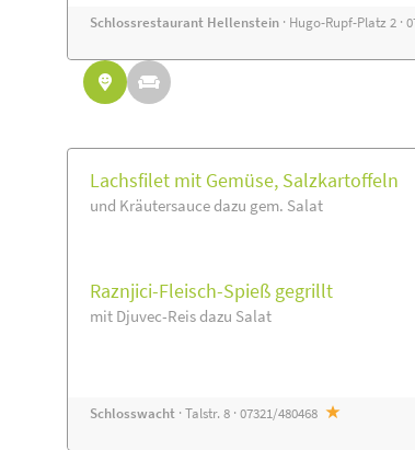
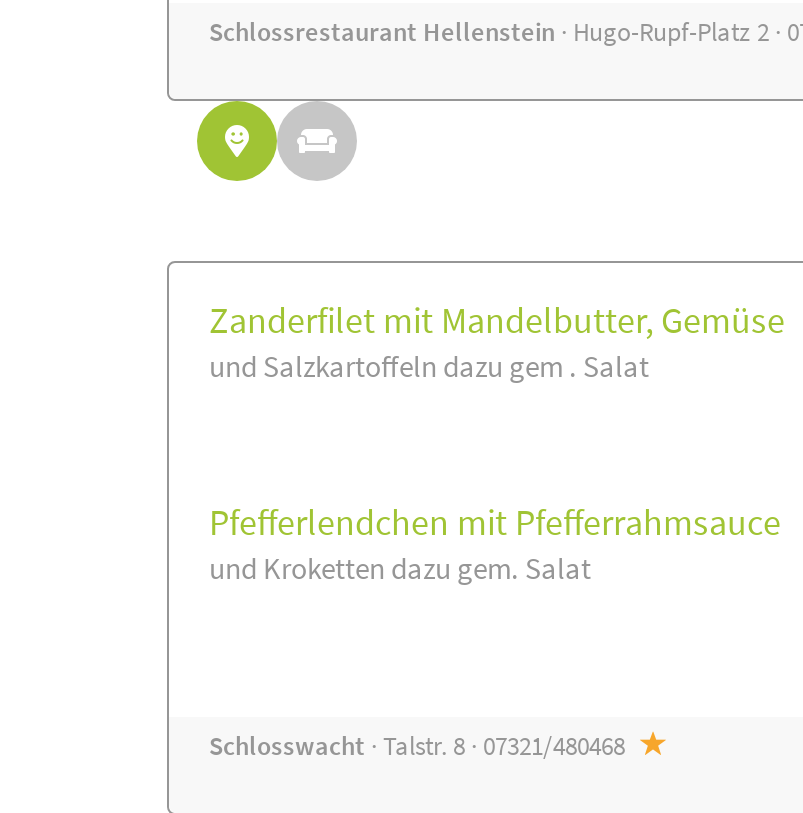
[90,168,399,216] Lachsfilet mit Gemüse, Salzkartoffeln | und Kräutersauce dazu gem. Salat -> [209,297,785,385] Zanderfilet mit Mandelbutter, Gemüse | und Salzkartoffeln dazu gem . Salat
[90,278,333,326] Raznjici-Fleisch-Spieß gegrillt | mit Djuvec-Reis dazu Salat -> [209,499,781,587] Pfefferlendchen mit Pfefferrahmsauce | und Kroketten dazu gem. Salat

